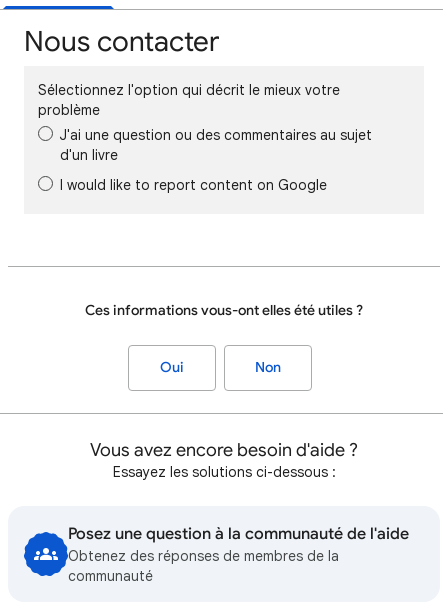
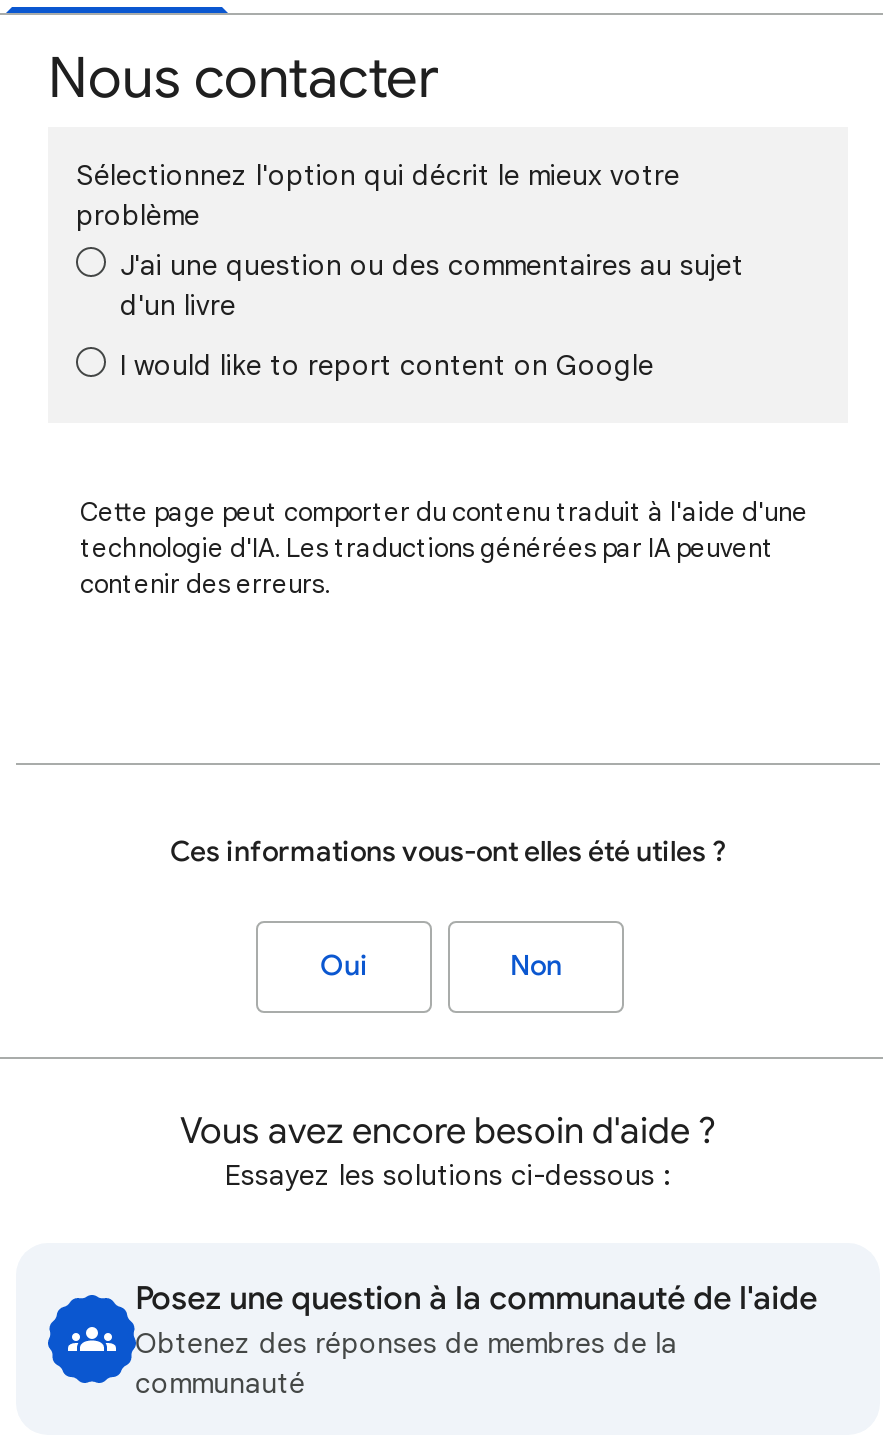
none -> [80,495,808,601] Cette page peut comporter du contenu traduit à l'aide d'une | technologie d'IA. Les traductions générées par IA peuvent | contenir des erreurs.

